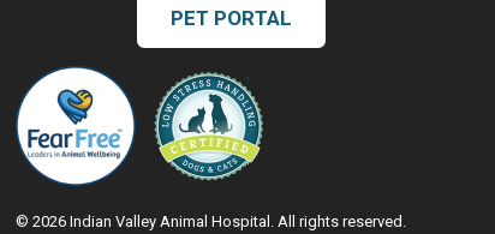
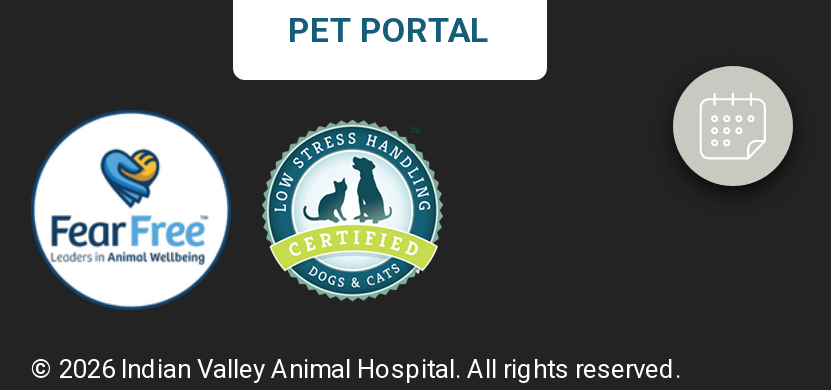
none -> [671,64,795,188] [image]

